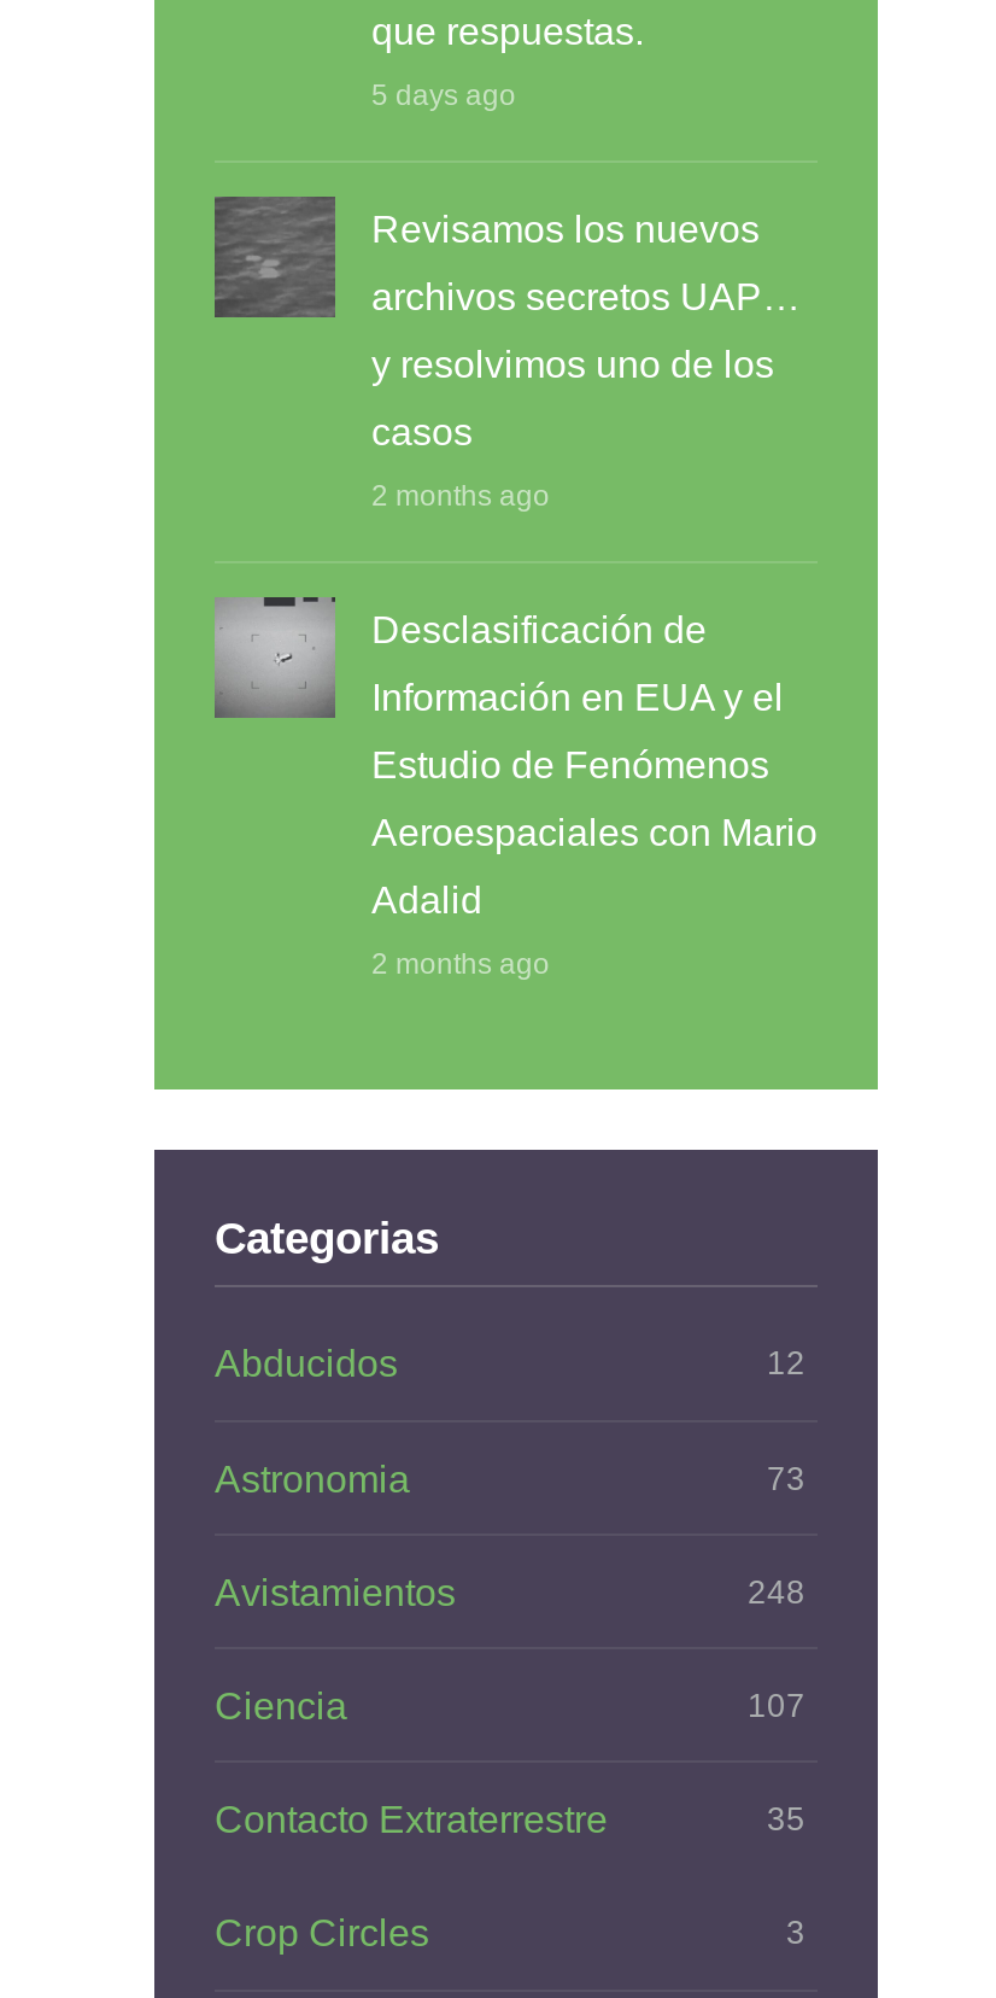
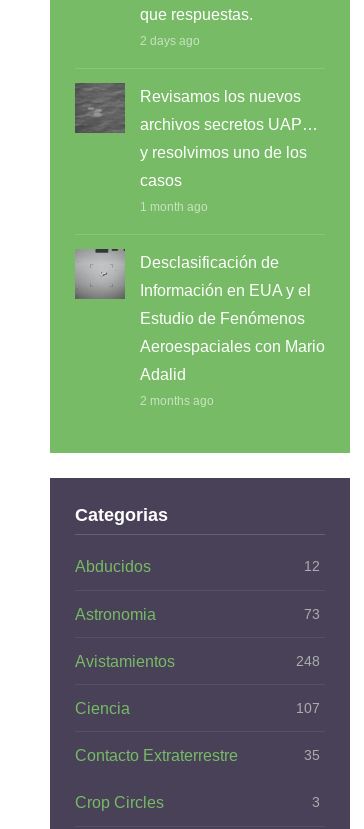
[371,78,516,112] 5 days ago -> [140,34,200,48] 2 days ago
[371,479,550,512] 2 months ago -> [140,200,208,214] 1 month ago

